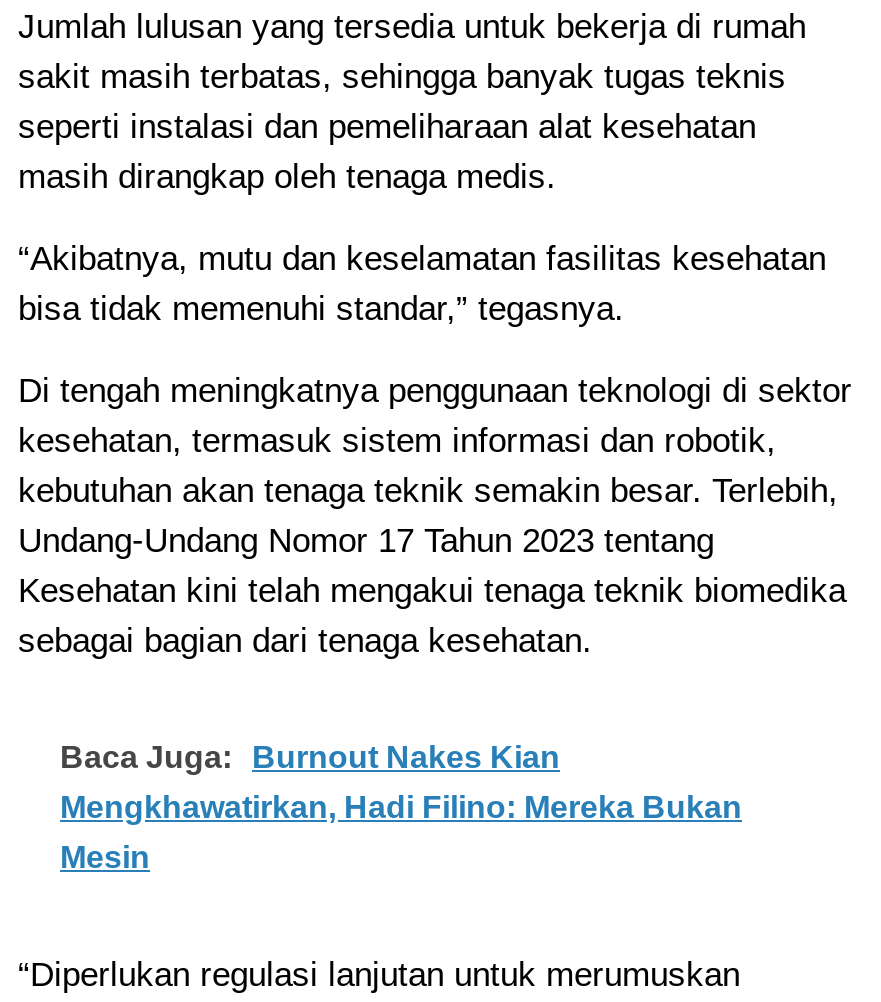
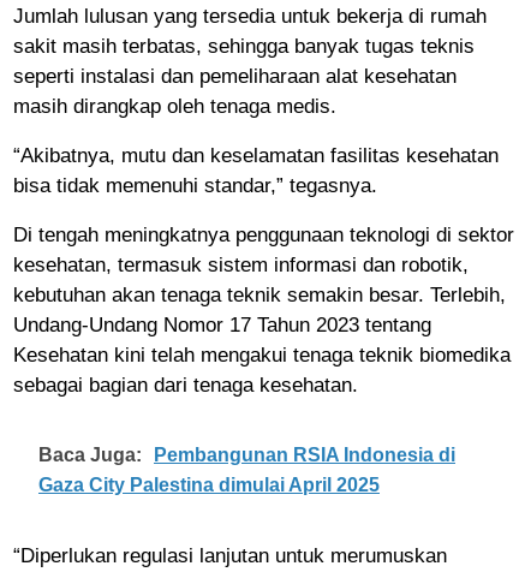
[60,739,742,873] Baca Juga: Burnout Nakes Kian | Mengkhawatirkan, Hadi Filino: Mereka Bukan | Mesin -> [38,444,455,494] Baca Juga: Pembangunan RSIA Indonesia di | Gaza City Palestina dimulai April 2025

